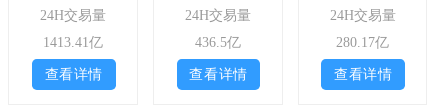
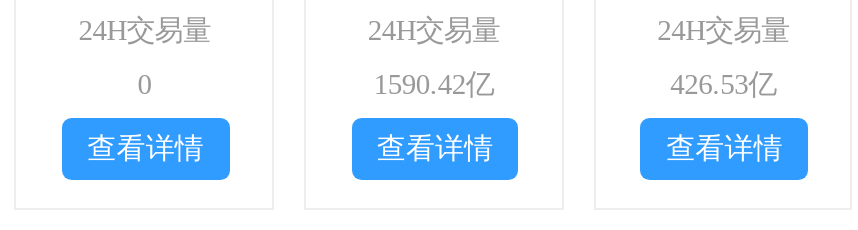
[43,34,103,50] 1413.41亿 -> [137,68,151,100] 0
[195,34,241,50] 436.5亿 -> [374,68,494,100] 1590.42亿
[336,34,389,50] 280.17亿 -> [670,68,776,100] 426.53亿

